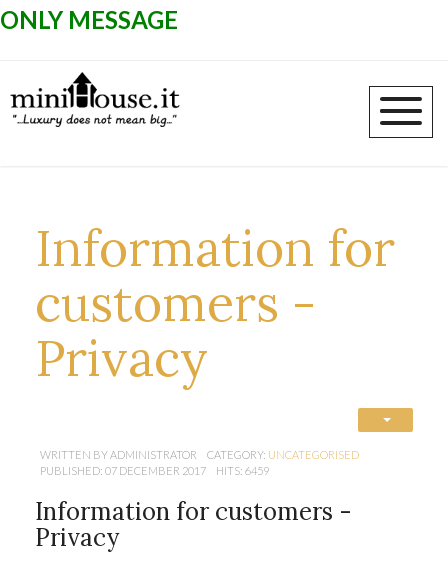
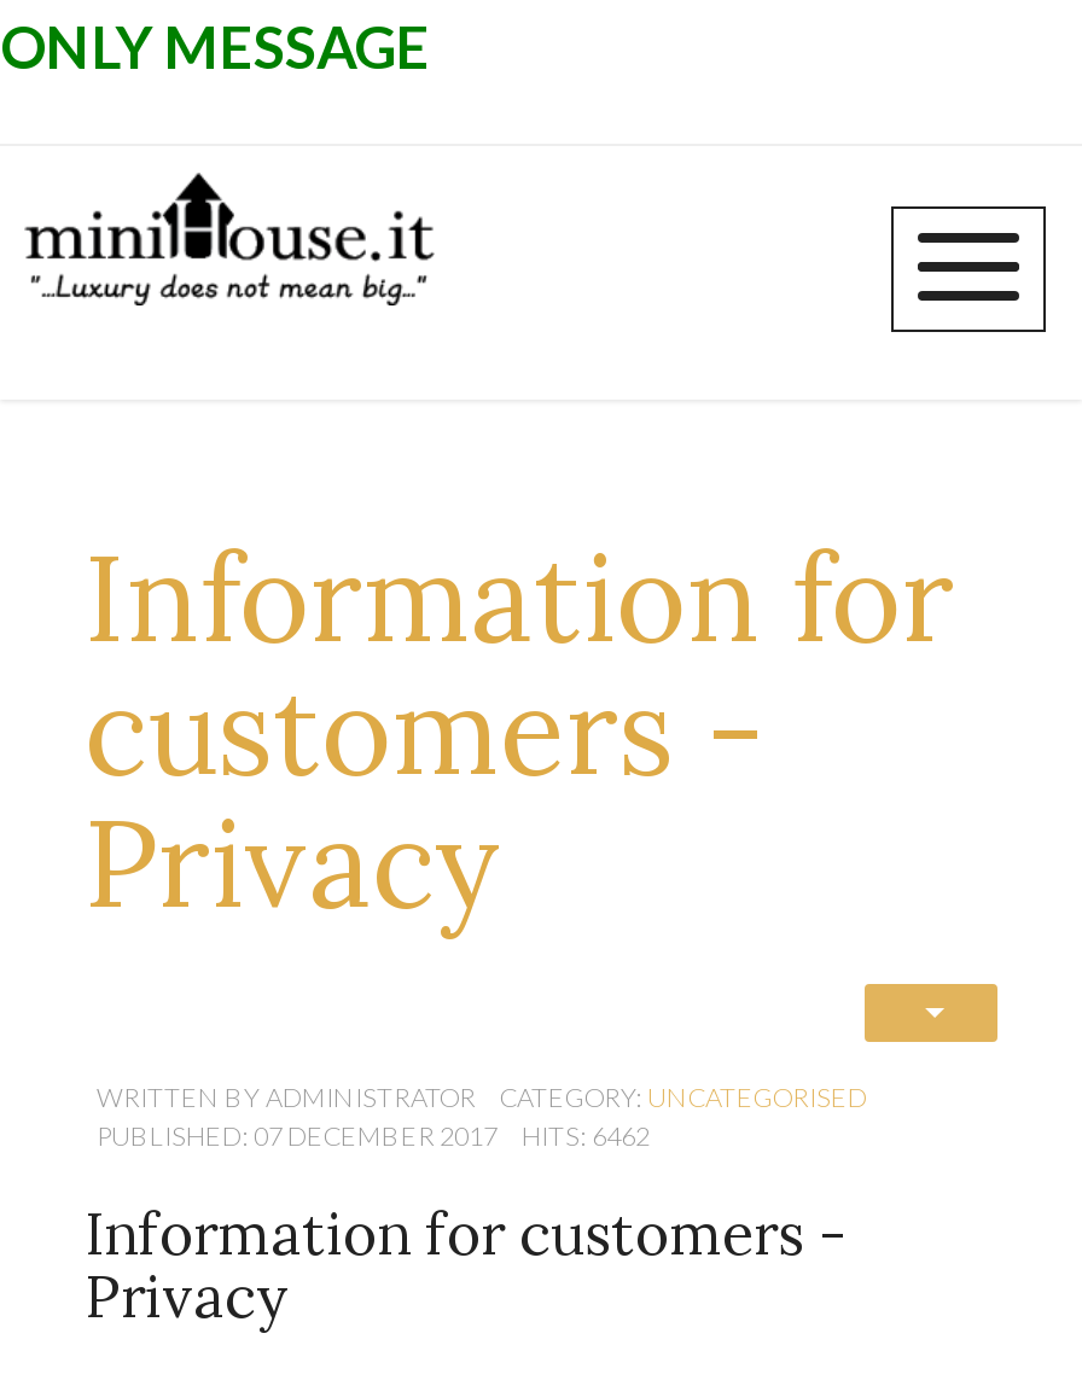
[40,464,269,477] PUBLISHED: 07 DECEMBER 2017 HITS: 6459 -> [97,1119,650,1150] PUBLISHED: 07 DECEMBER 2017 HITS: 6462

